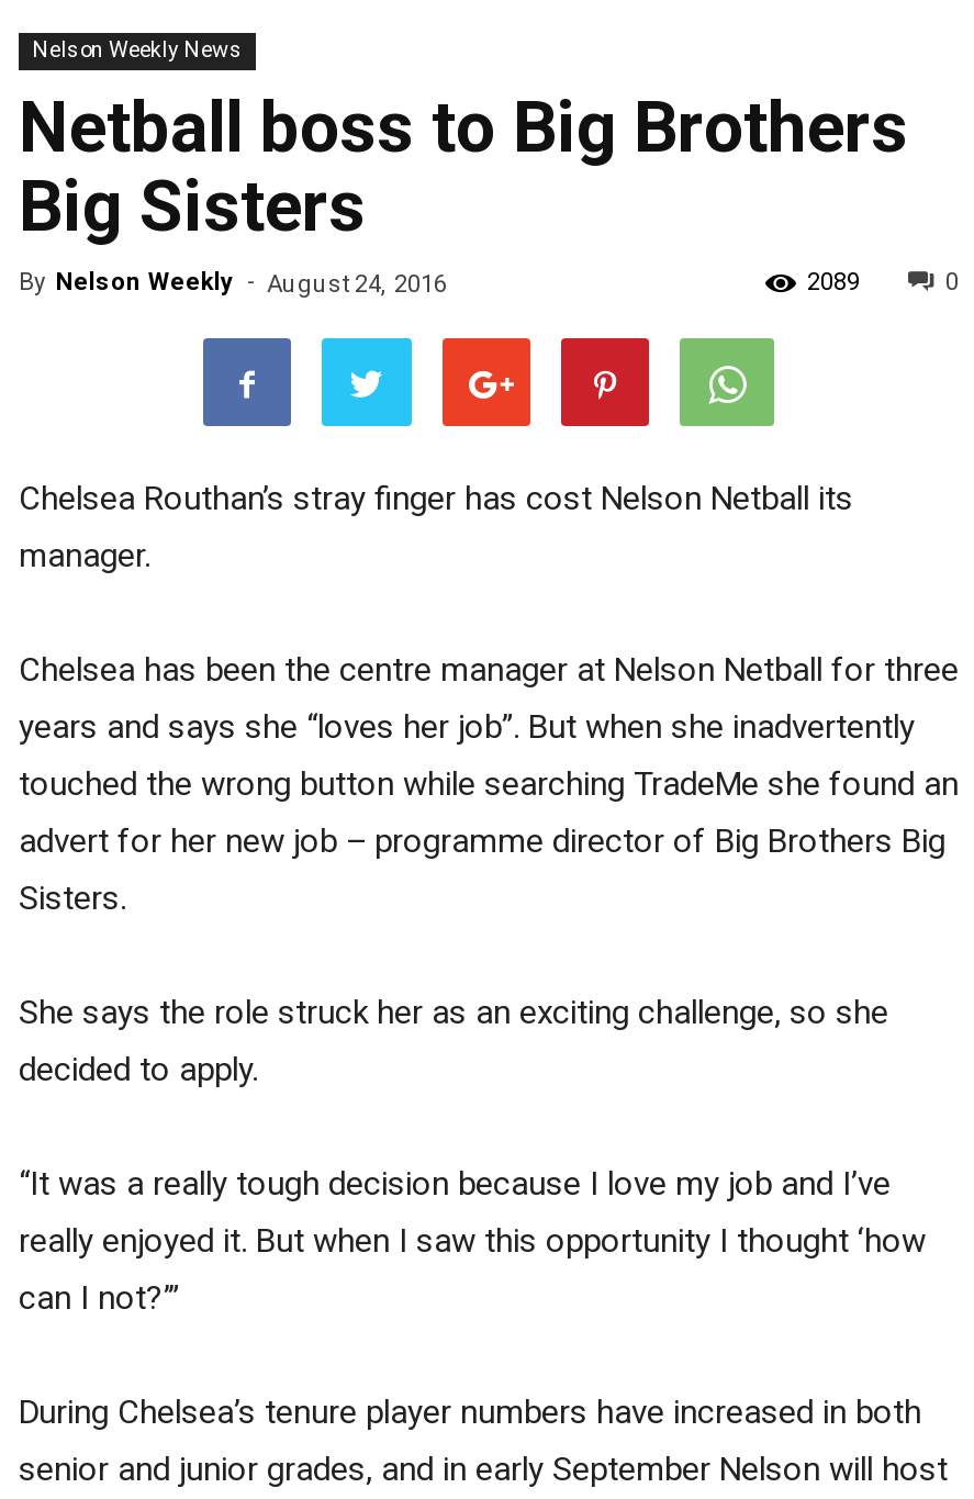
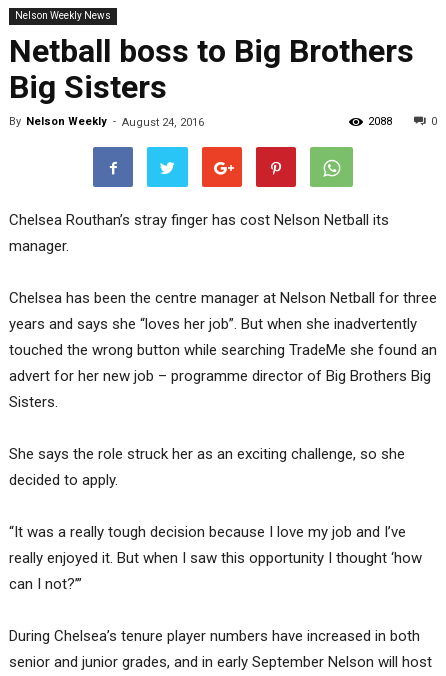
[807,268,860,296] 2089 -> [368,115,392,128] 2088

